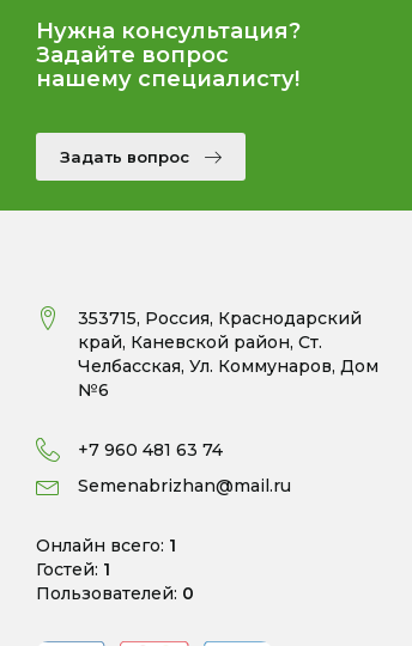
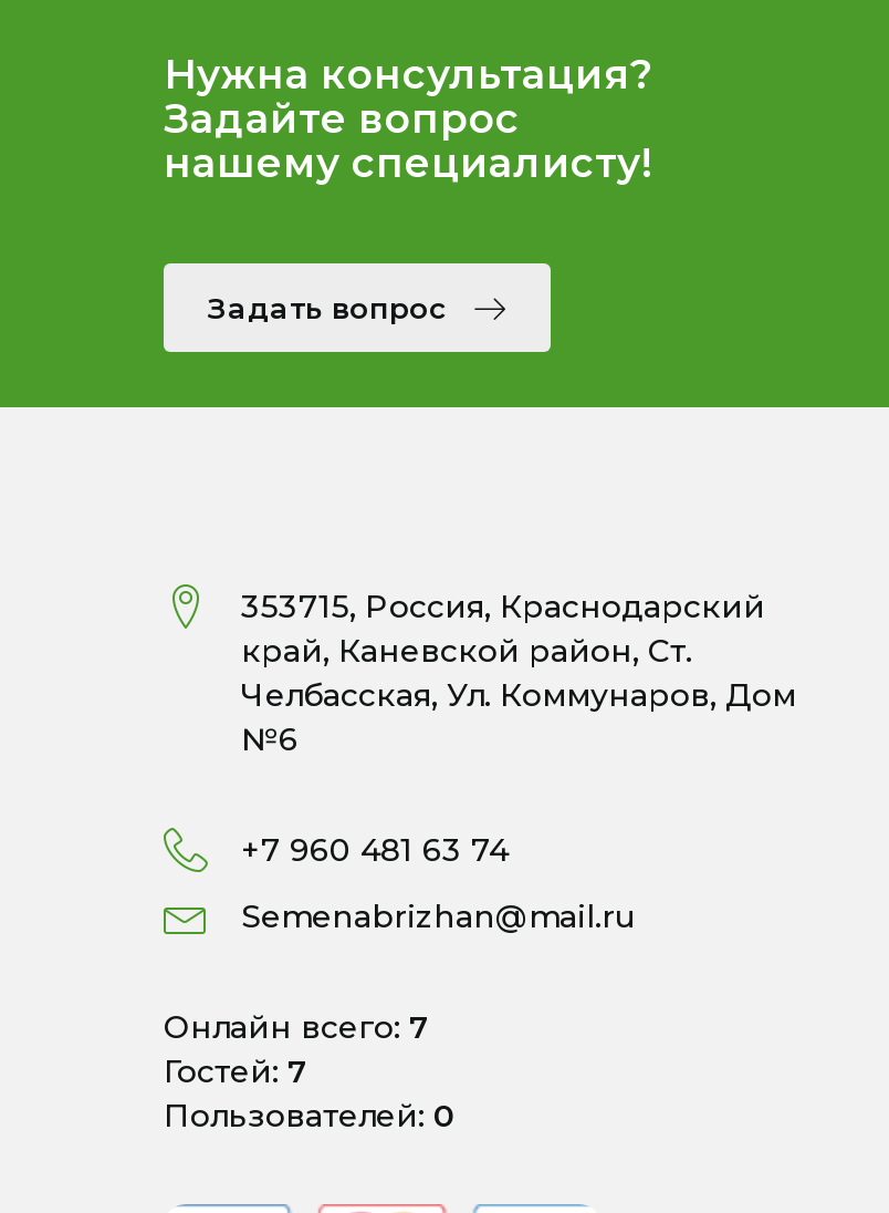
[36,535,176,557] Онлайн всего: 1 -> [164,1008,429,1047] Онлайн всего: 7
[36,559,110,580] Гостей: 1 -> [164,1052,307,1092] Гостей: 7

